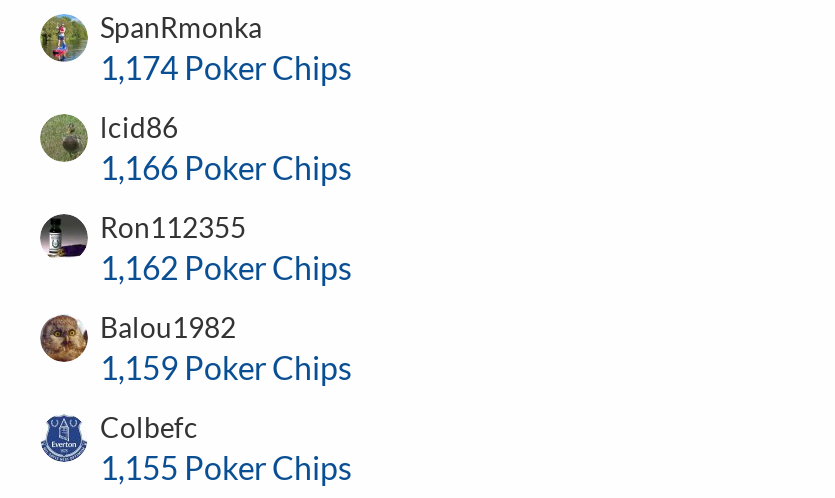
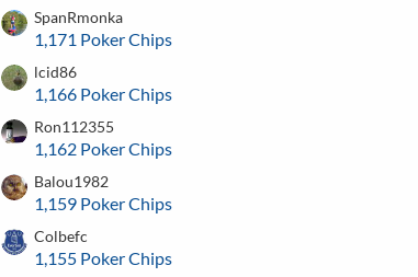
[100,48,352,86] 1,174 Poker Chips -> [34,28,172,49] 1,171 Poker Chips

